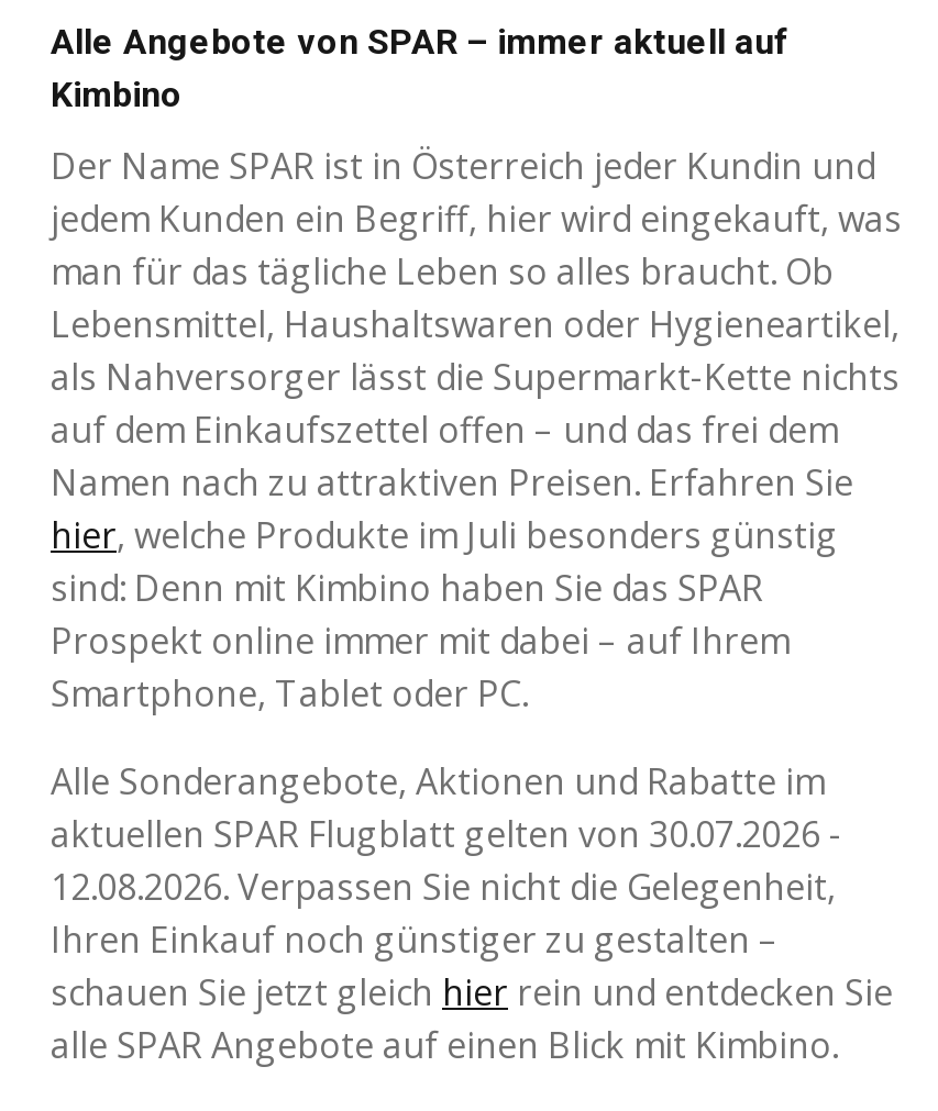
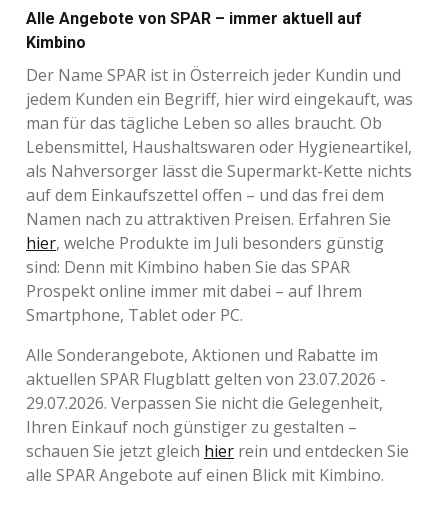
[51,809,842,858] aktuellen SPAR Flugblatt gelten von 30.07.2026 - -> [26,368,386,390] aktuellen SPAR Flugblatt gelten von 23.07.2026 -
[51,862,836,911] 12.08.2026. Verpassen Sie nicht die Gelegenheit, -> [26,392,383,414] 29.07.2026. Verpassen Sie nicht die Gelegenheit,

